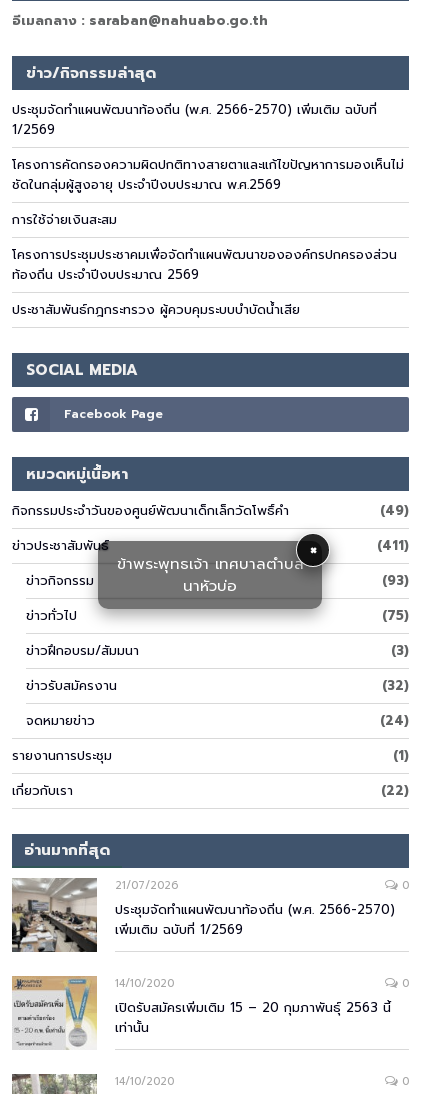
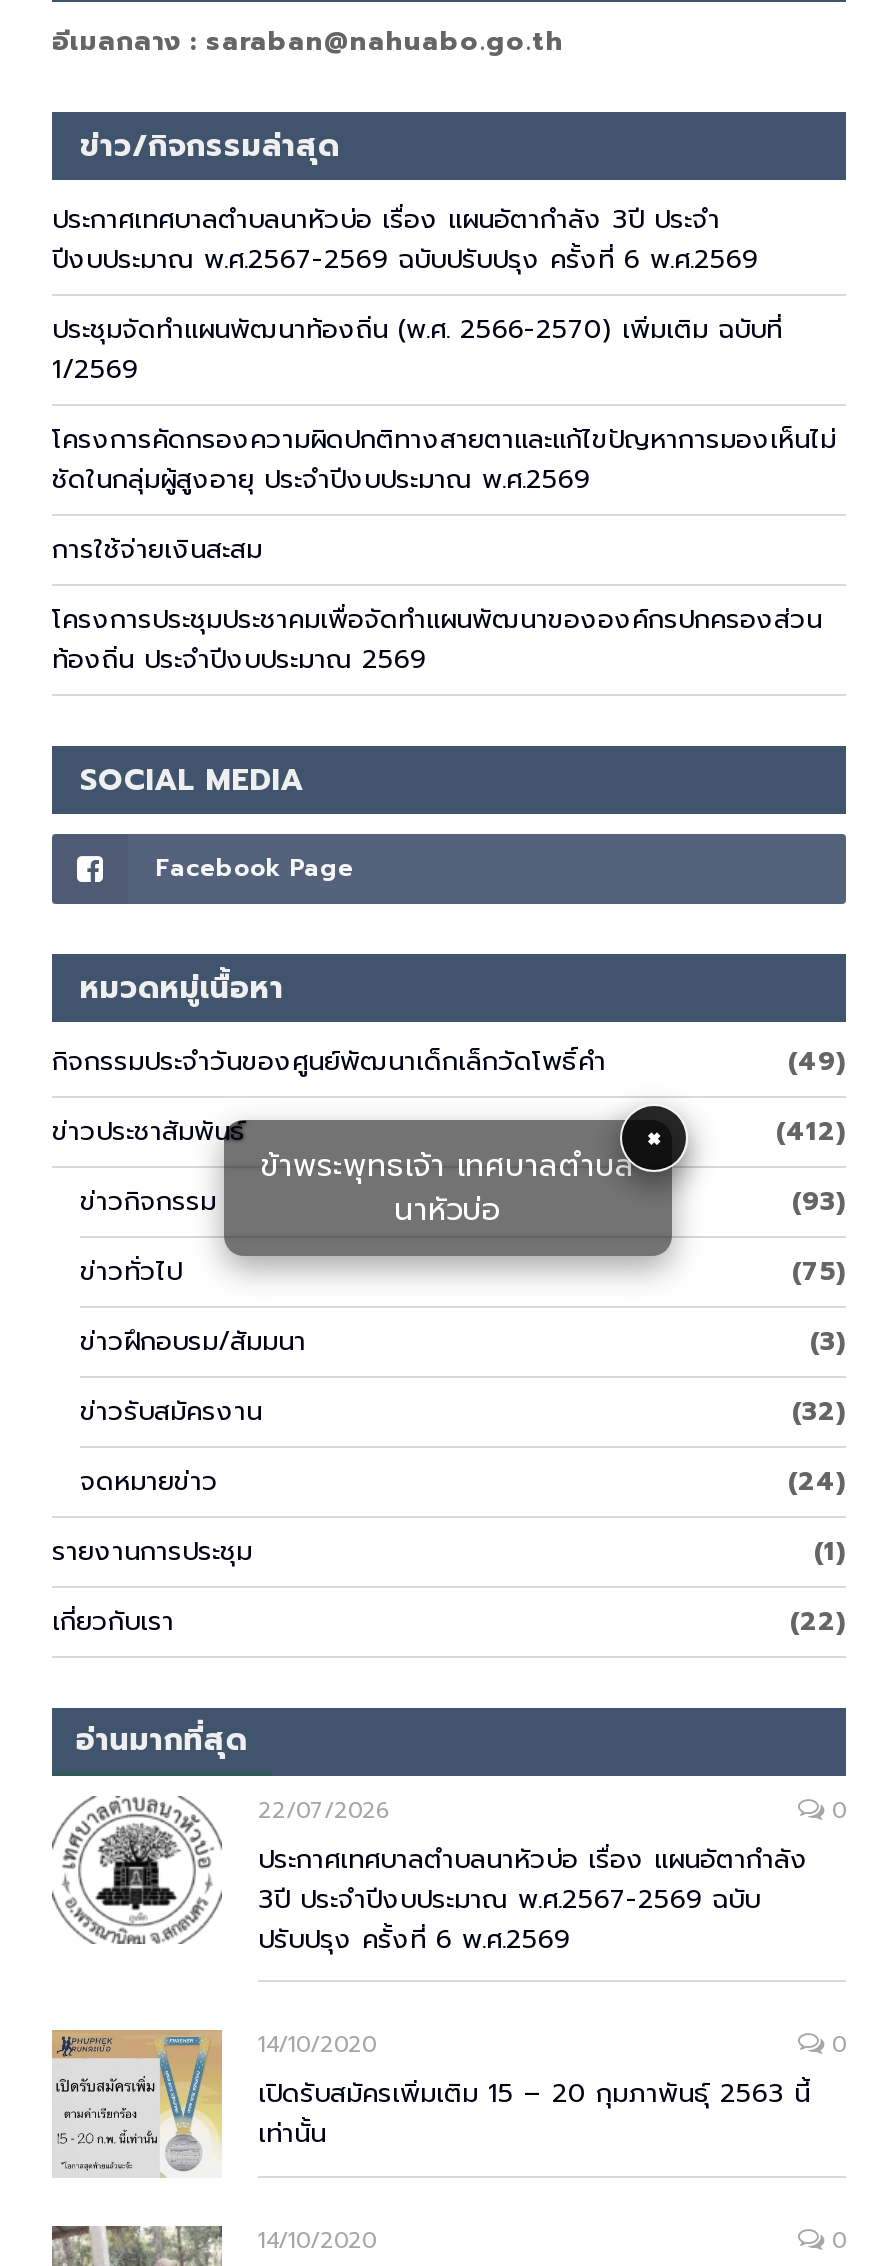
none -> [52,200,758,278] ประกาศเทศบาลตำบลนาหัวบ่อ เรื่อง แผนอัตากำลัง 3ปี ประจำ | ปีงบประมาณ พ.ศ.2567-2569 ฉบับปรับปรุง ครั้งที่ 6 พ.ศ.2569
moved [12,100,404,284] -> [52,310,836,678]: ประชุมจัดทำแผนพัฒนาท้องถิ่น (พ.ศ. 2566-2570) เพิ่มเติม ฉบับที่ | 1/2569 | โครงการคัดกรองความผิดปกติทางสายตาและแก้ไขปัญหาการมองเห็นไม่ | ชัดในกลุ่มผู้สูงอายุ ประจำปีงบประมาณ พ.ศ.2569 | การใช้จ่ายเงินสะสม | โครงการประชุมประชาคมเพื่อจัดทำแผนพัฒนาขององค์กรปกครองส่วน | ท้องถิ่น ประจำปีงบประมาณ 2569
[12,300,300,319] ประชาสัมพันธ์กฎกระทรวง ผู้ควบคุมระบบบำบัดน้ำเสีย -> none
[377,536,409,555] (411) -> [776,1112,846,1150] (412)
[11,877,178,953] [image] | 21/07/2026 -> [52,1794,390,1944] [image] | 22/07/2026
[115,900,395,939] ประชุมจัดทำแผนพัฒนาท้องถิ่น (พ.ศ. 2566-2570) | เพิ่มเติม ฉบับที่ 1/2569 -> [258,1840,808,1958] ประกาศเทศบาลตำบลนาหัวบ่อ เรื่อง แผนอัตากำลัง | 3ปี ประจำปีงบประมาณ พ.ศ.2567-2569 ฉบับ | ปรับปรุง ครั้งที่ 6 พ.ศ.2569

